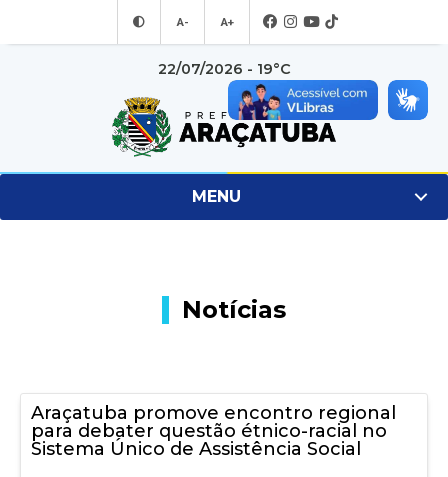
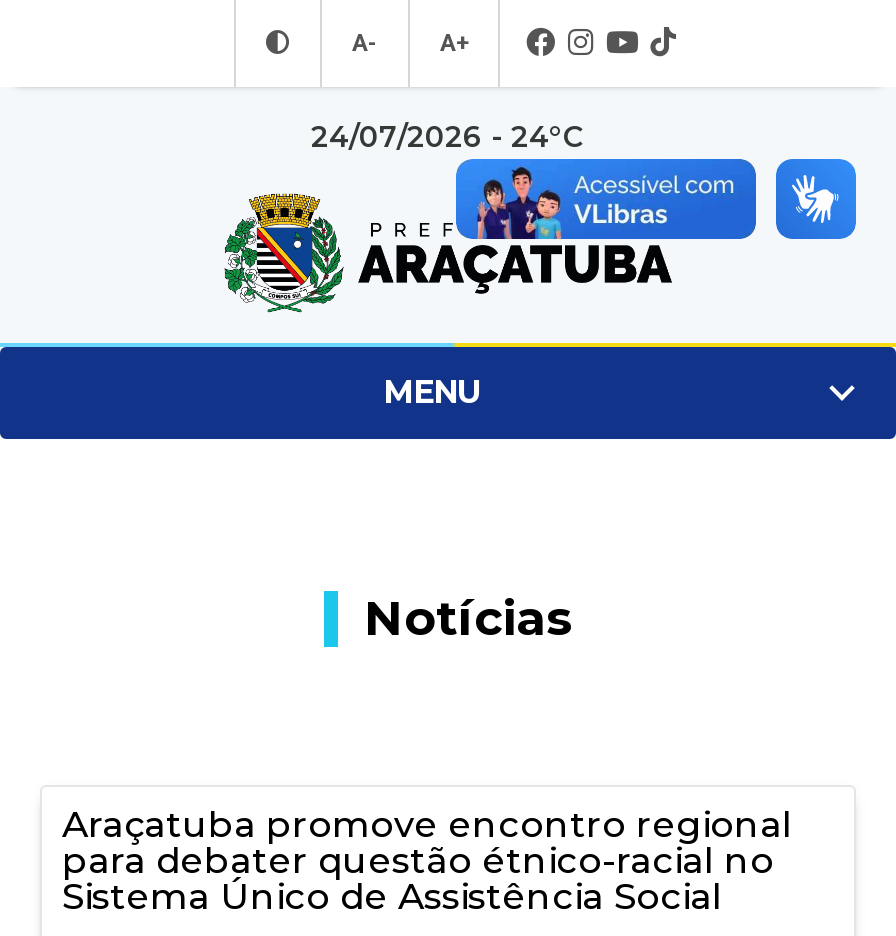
[157,60,290,78] 22/07/2026 - 19°C -> [311,119,585,155] 24/07/2026 - 24°C

